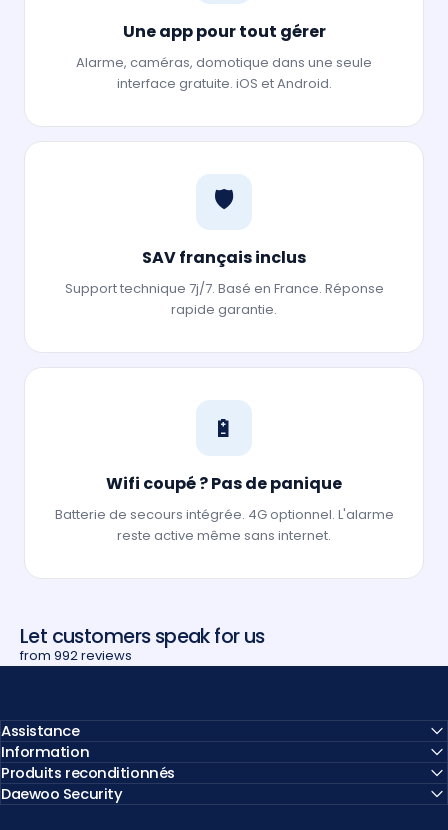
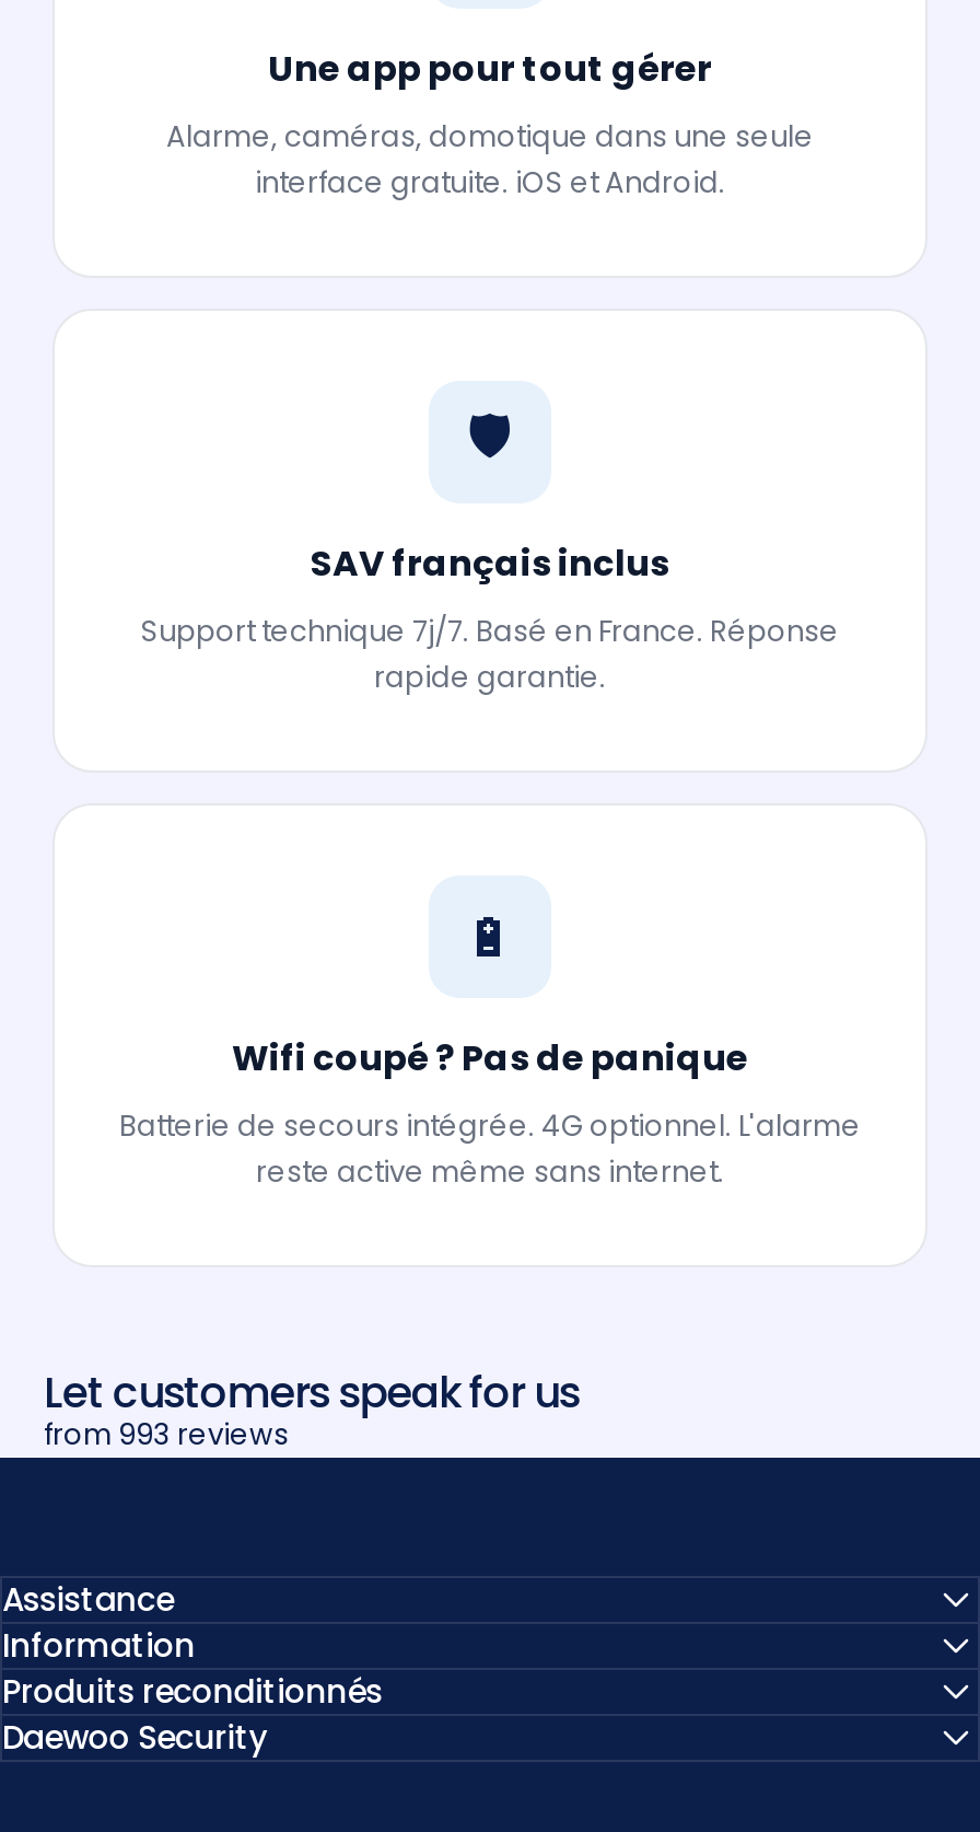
[20,646,132,665] from 992 reviews -> [44,1414,289,1456] from 993 reviews

